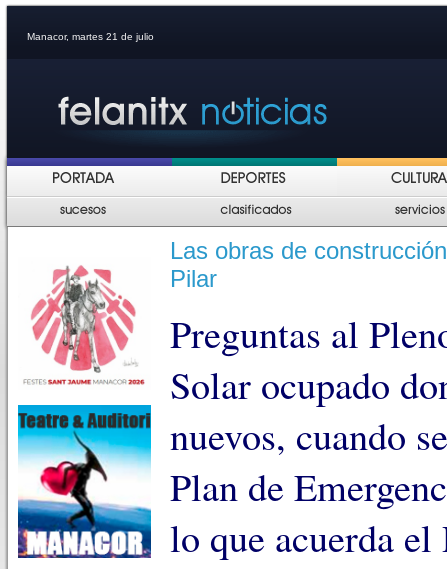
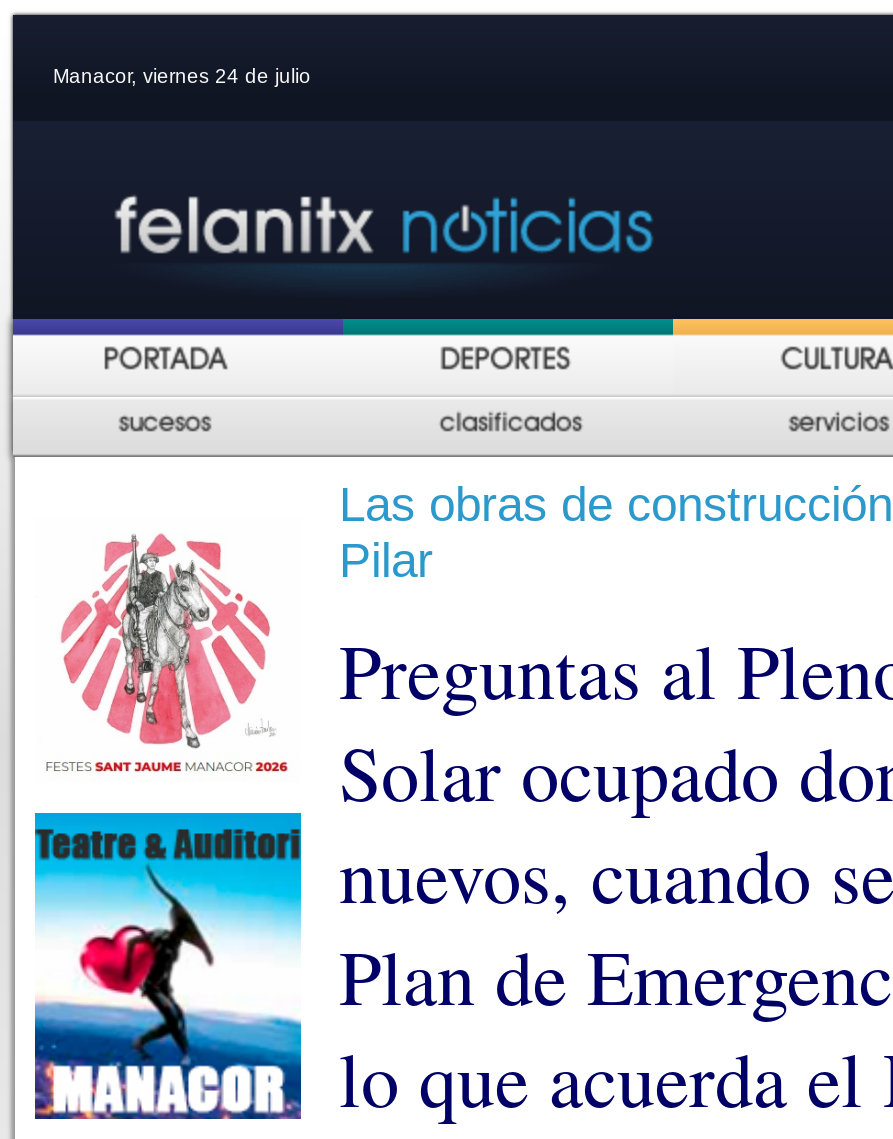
[27,31,154,42] Manacor, martes 21 de julio -> [53,65,311,87] Manacor, viernes 24 de julio

